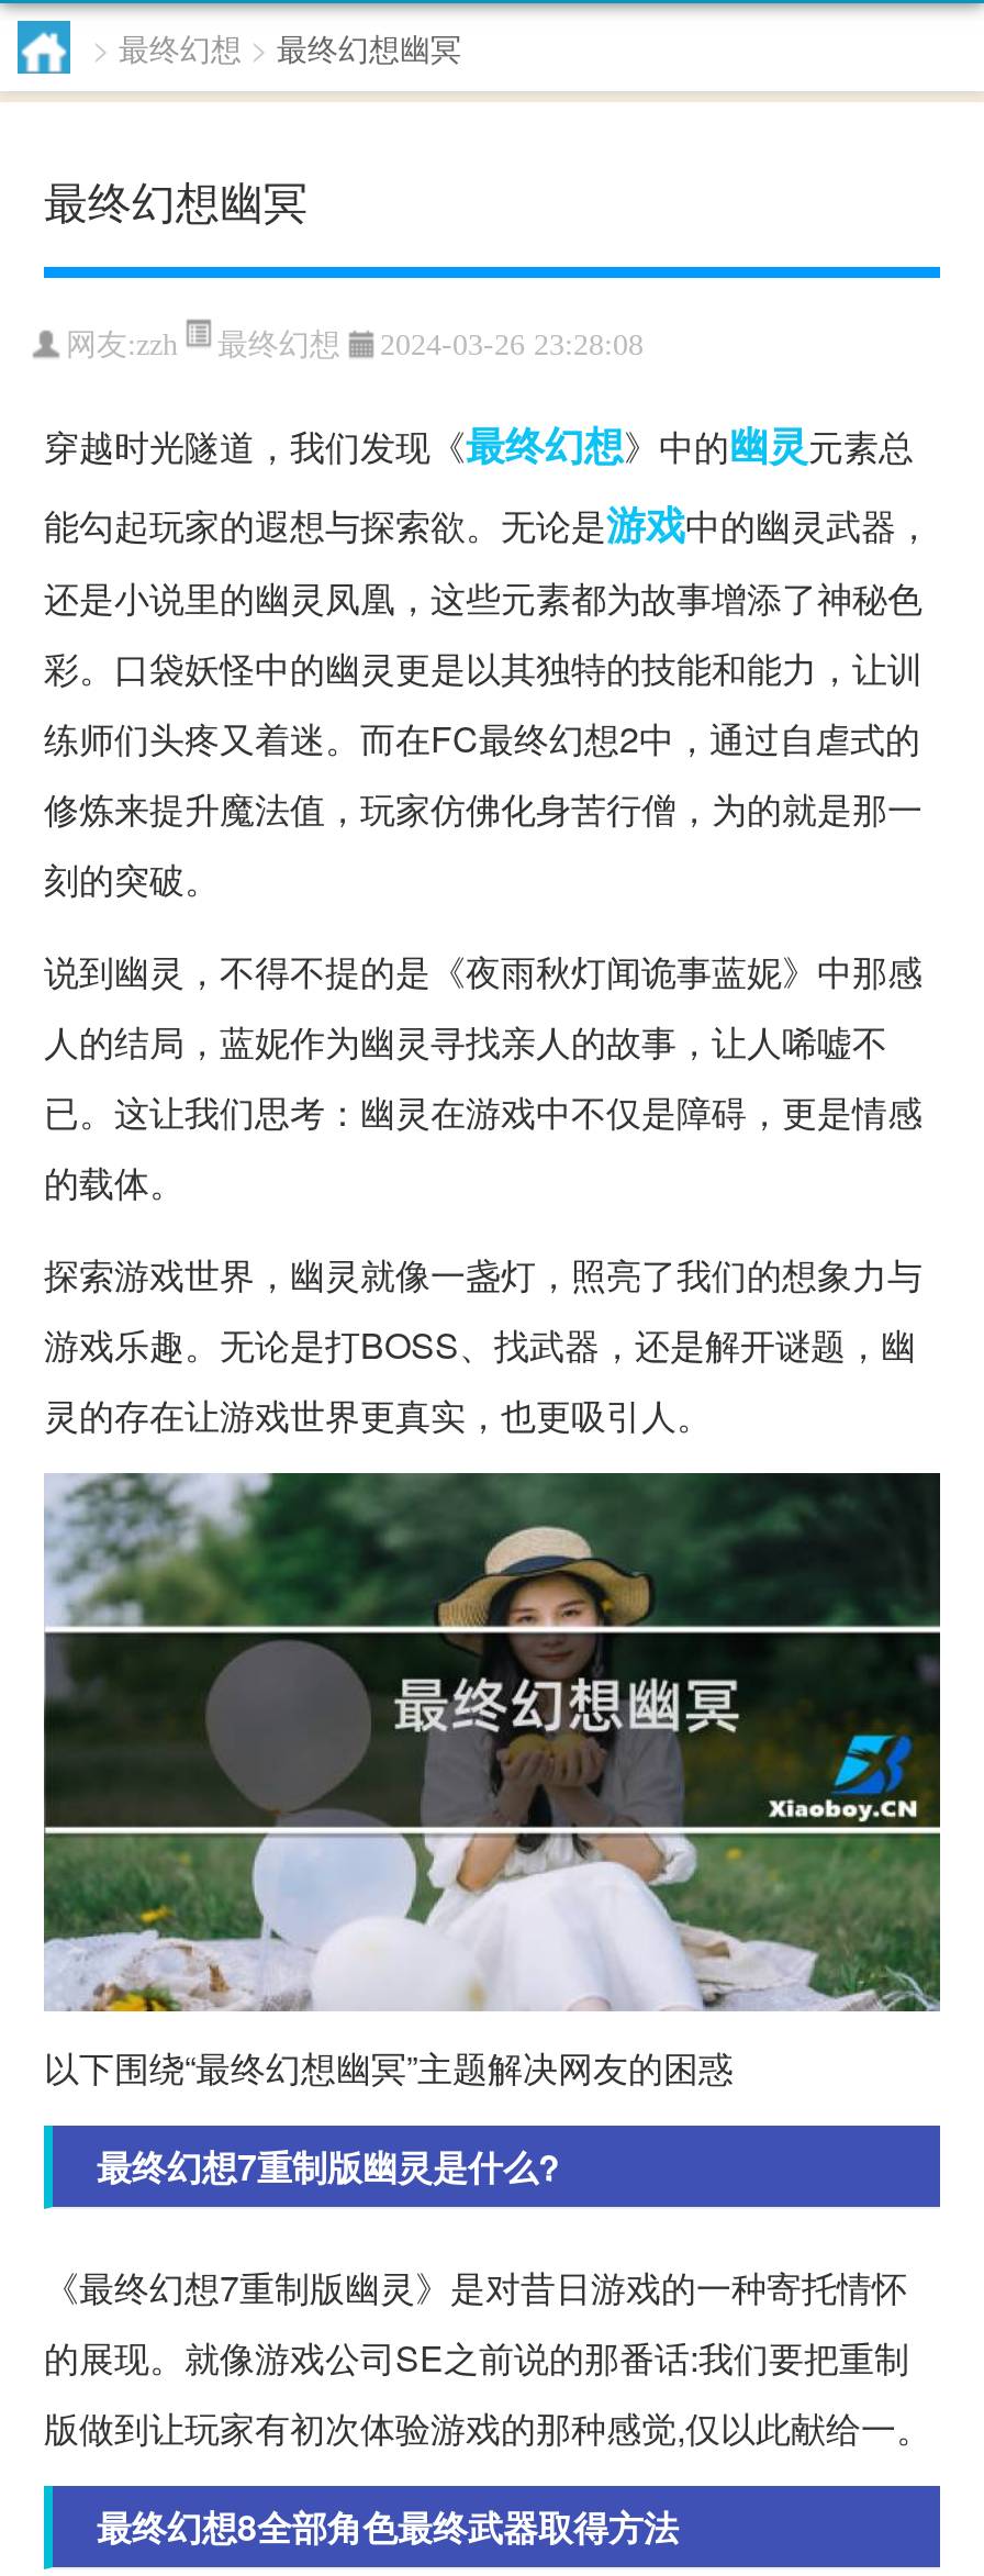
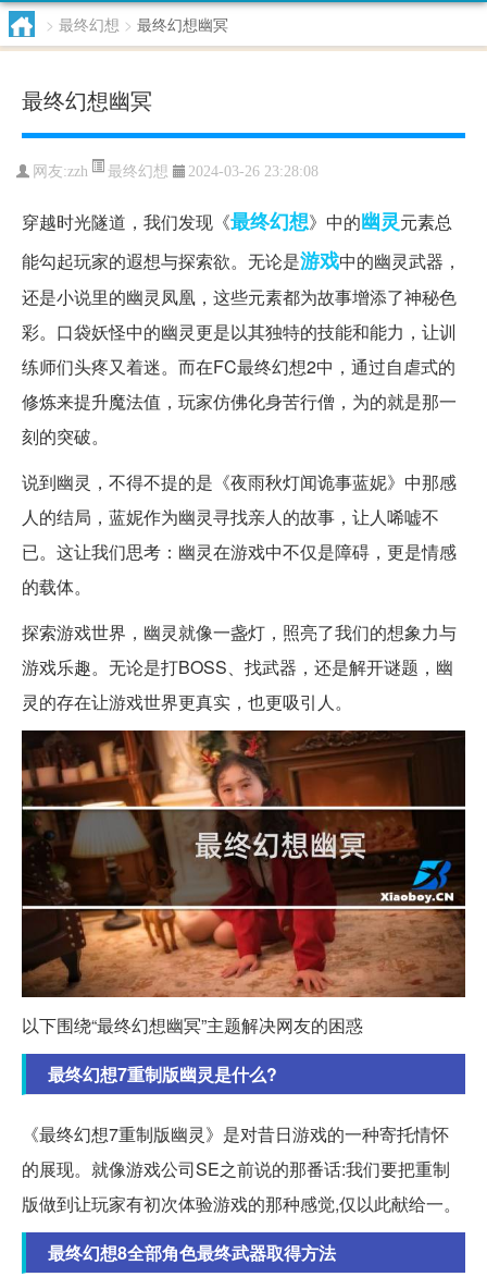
[42,1471,940,2014] [image] -> [21,729,465,998] [image]

